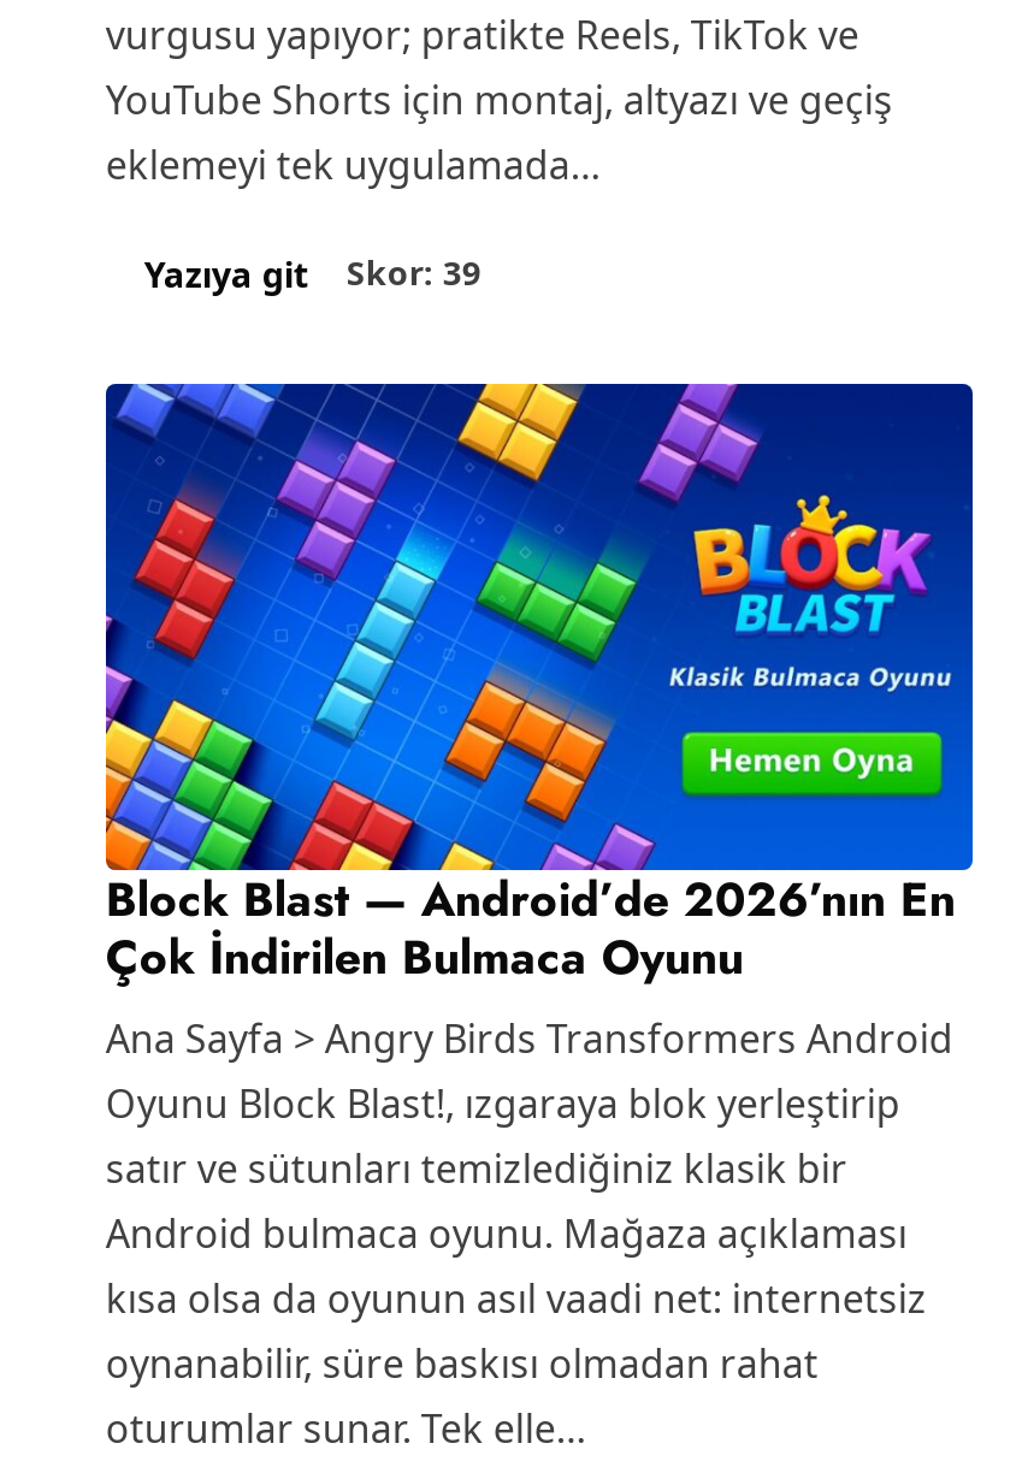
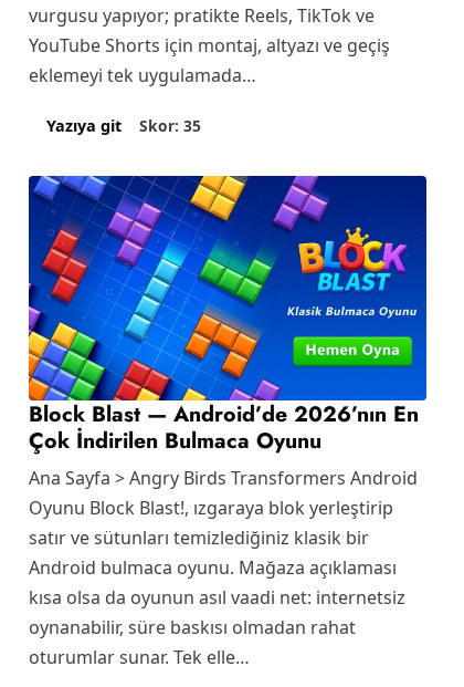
[144,249,481,296] Yazıya git Skor: 39 -> [46,114,201,136] Yazıya git Skor: 35

